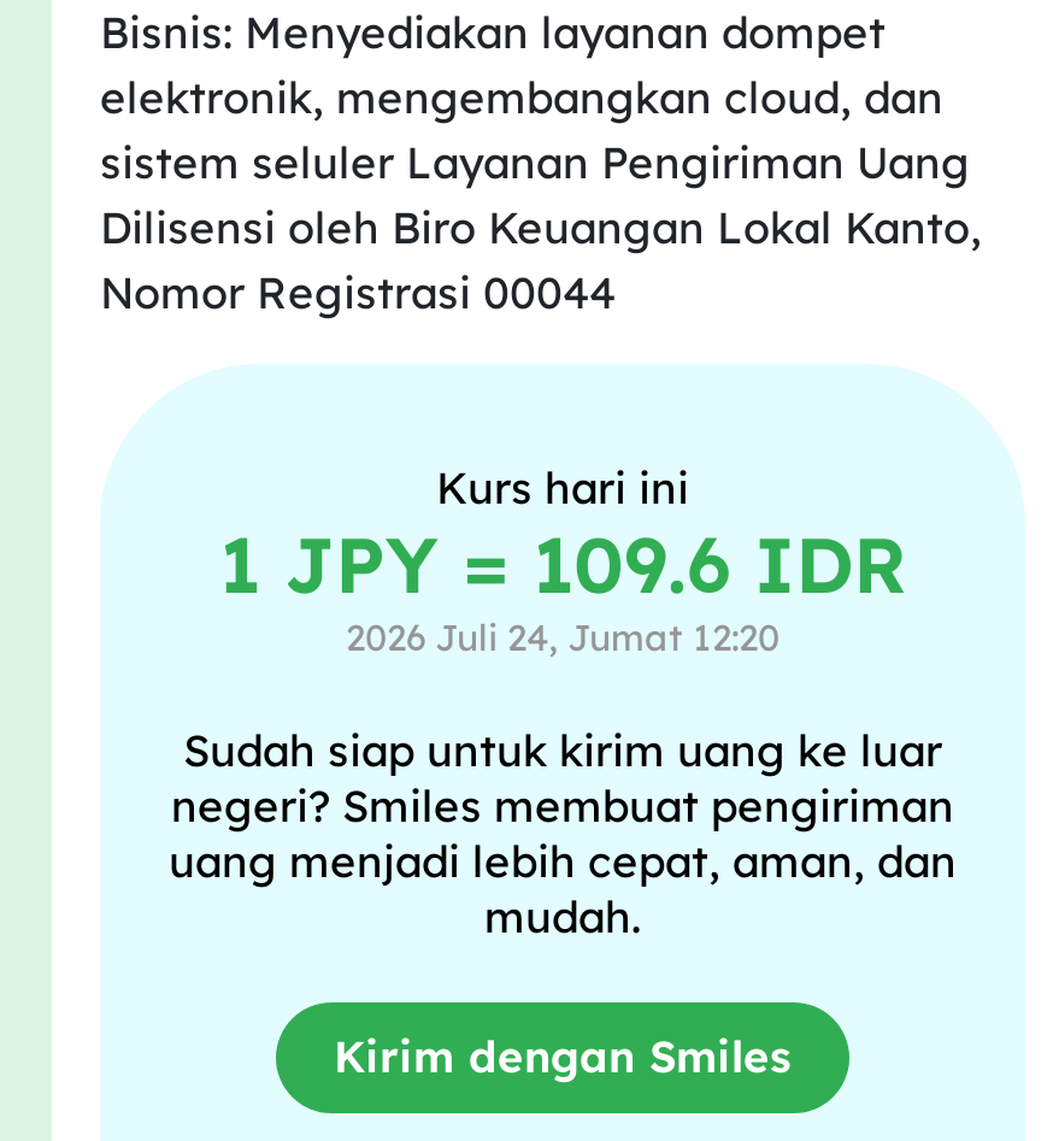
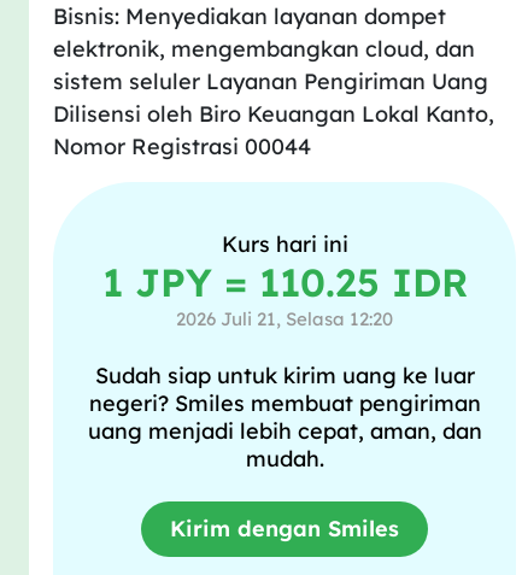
[219,515,906,612] 1 JPY = 109.6 IDR -> [102,258,467,306] 1 JPY = 110.25 IDR
[346,614,779,660] 2026 Juli 24, Jumat 12:20 -> [176,307,393,330] 2026 Juli 21, Selasa 12:20

